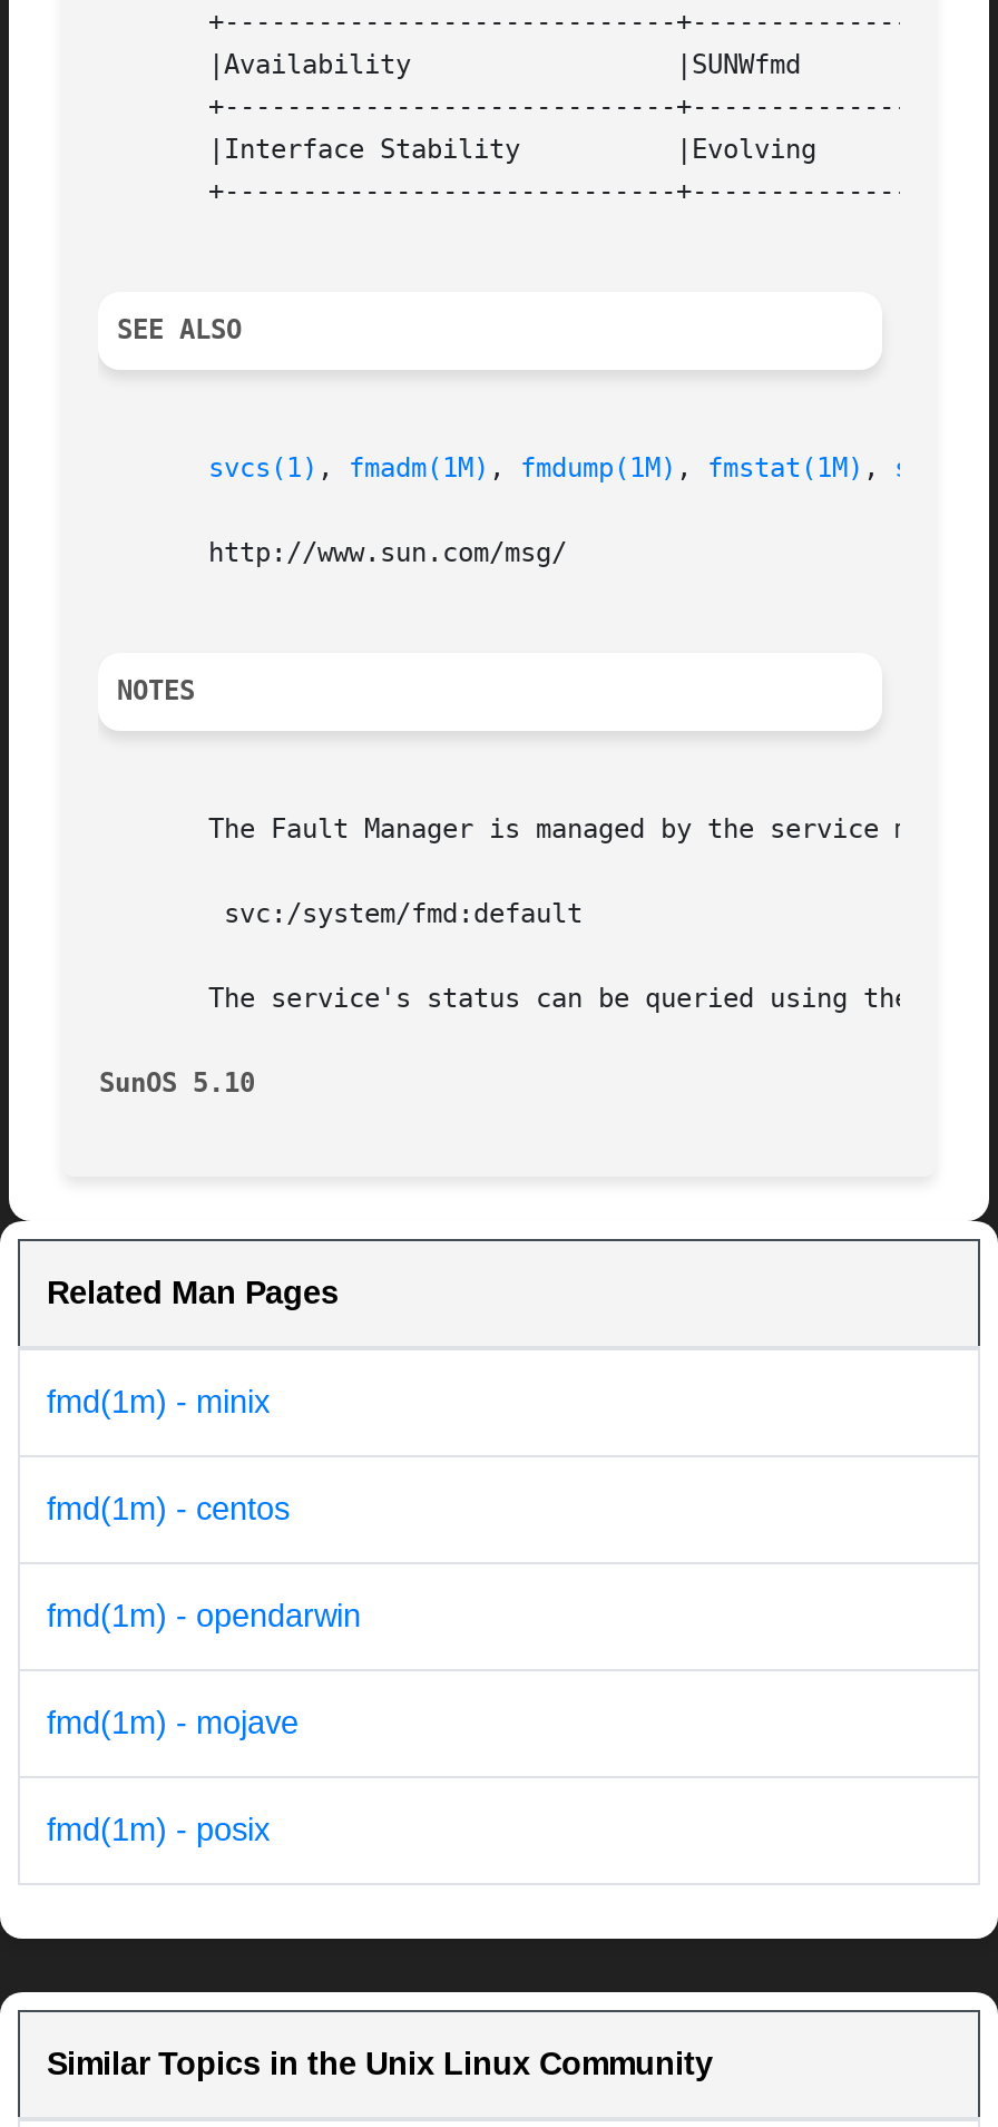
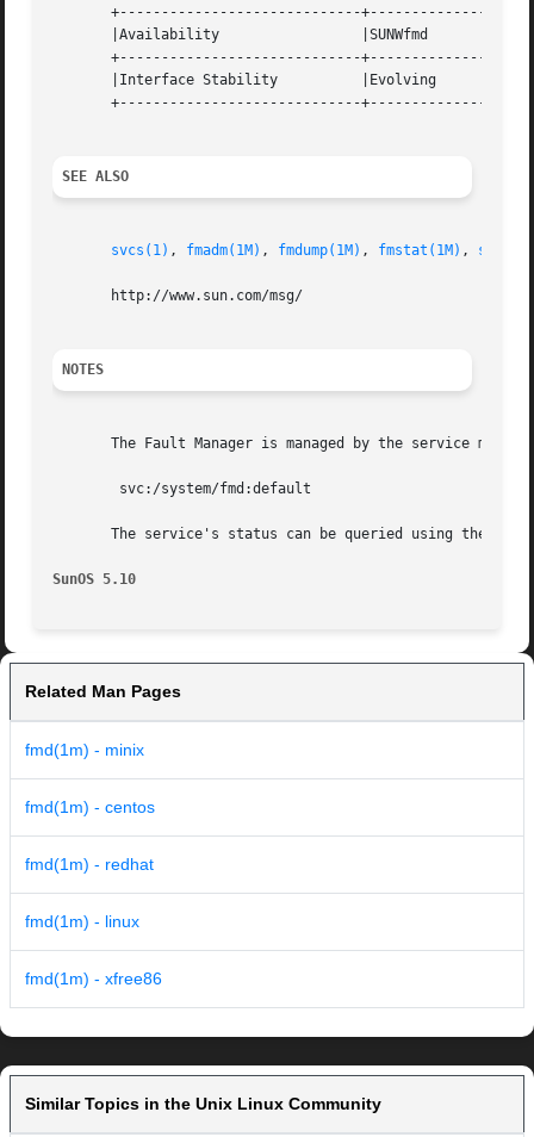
[47,1598,361,1634] fmd(1m) - opendarwin -> [25,855,154,874] fmd(1m) - redhat
[47,1705,299,1741] fmd(1m) - mojave -> [25,912,139,931] fmd(1m) - linux
[47,1812,270,1848] fmd(1m) - posix -> [25,969,162,988] fmd(1m) - xfree86

